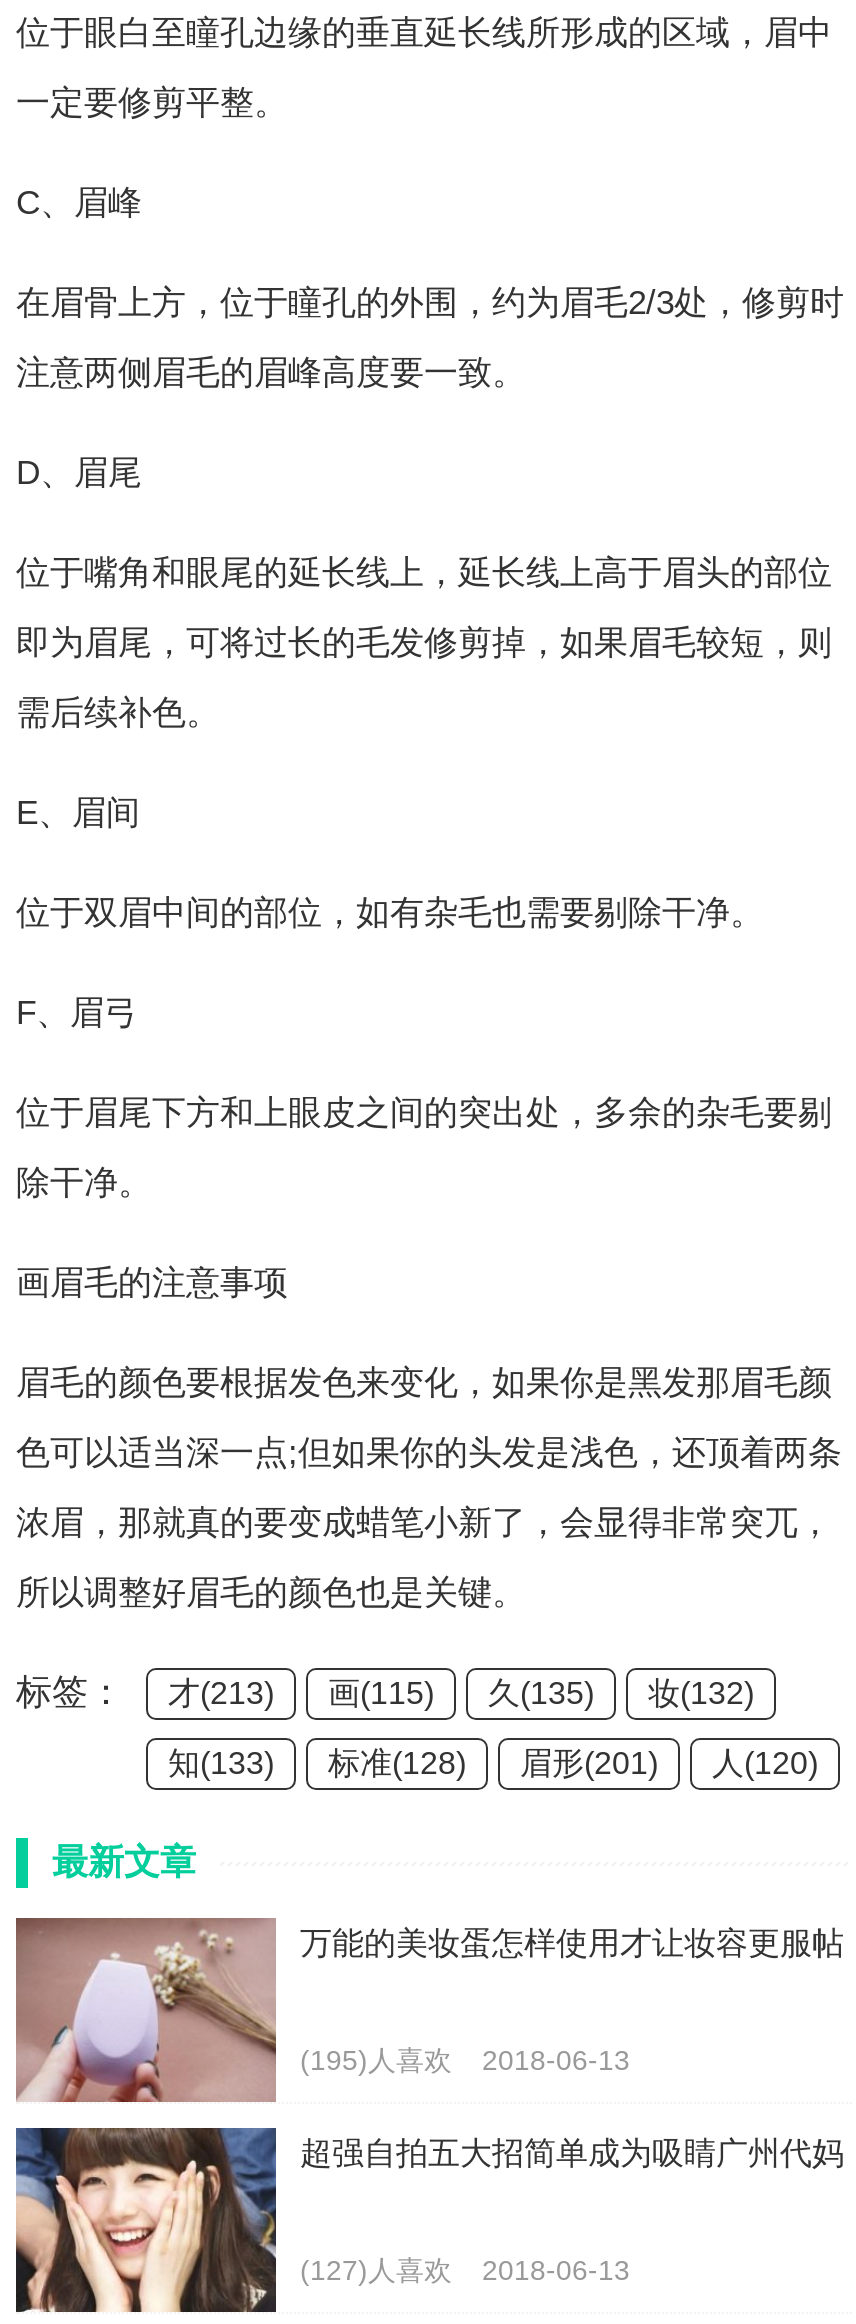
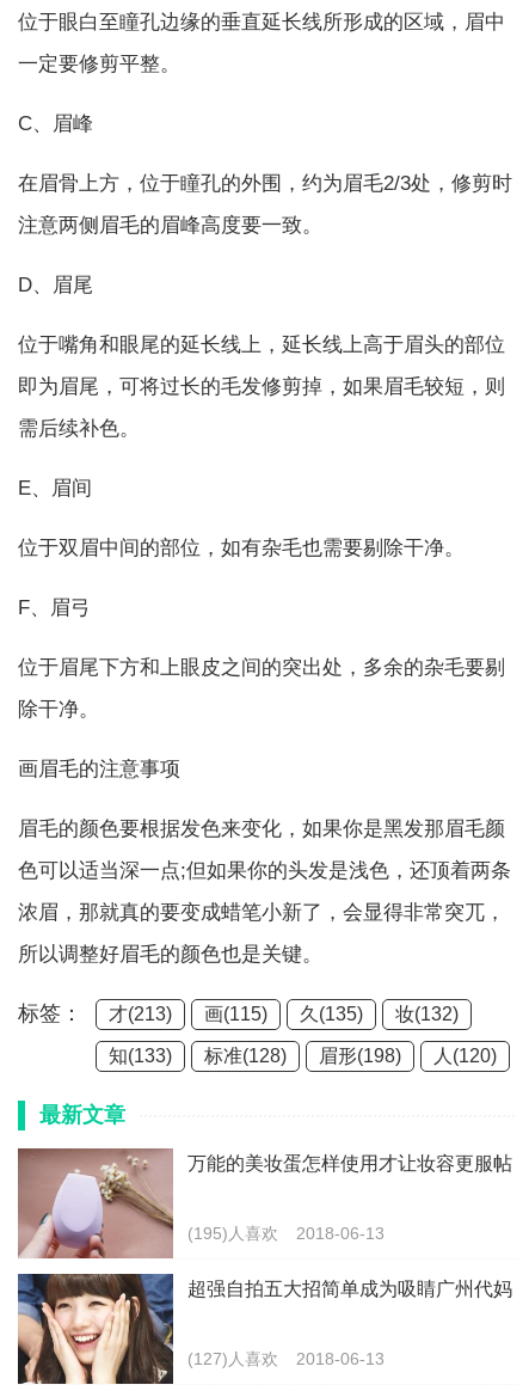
[168,1746,818,1780] 知(133) 标准(128) 眉形(201) 人(120) -> [109,1046,497,1066] 知(133) 标准(128) 眉形(198) 人(120)

